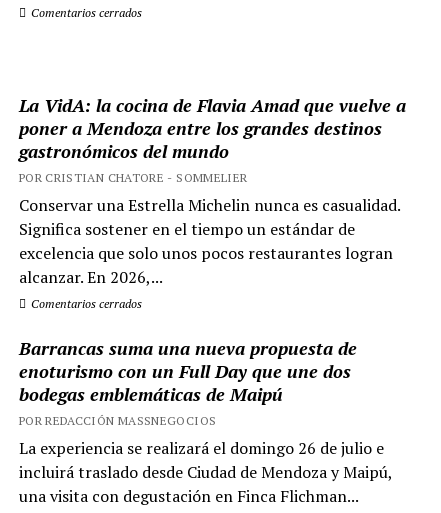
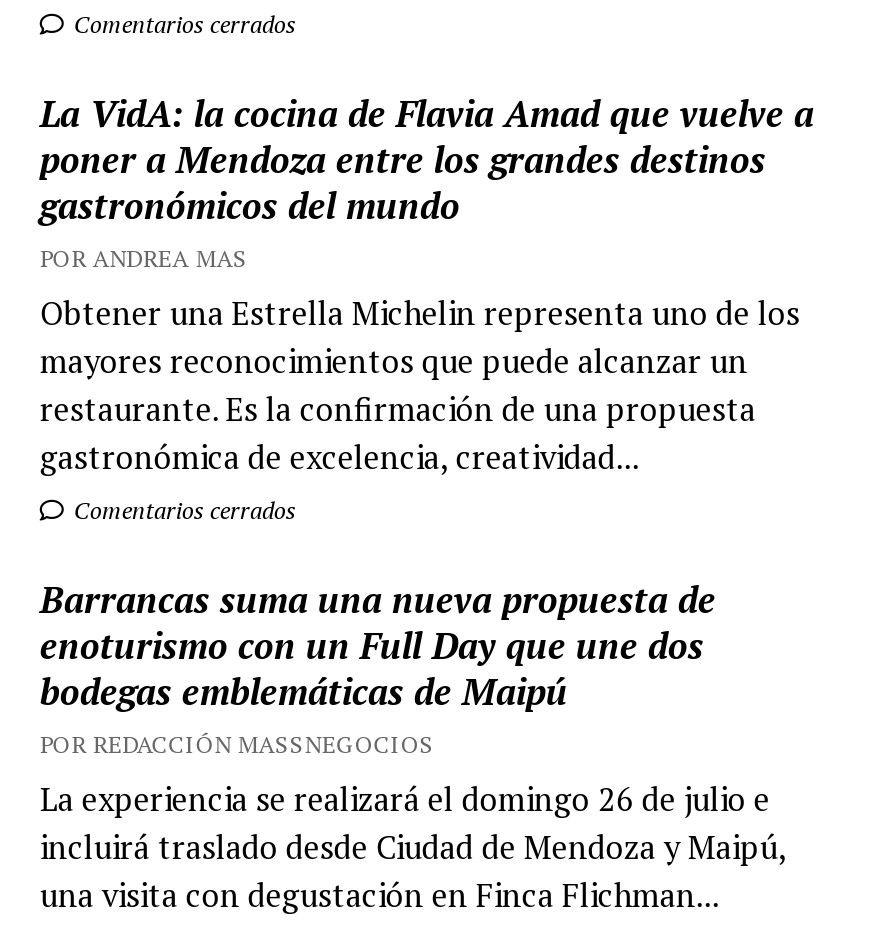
[19,170,400,288] POR CRISTIAN CHATORE - SOMMELIER | Conservar una Estrella Michelin nunca es casualidad. | Significa sostener en el tiempo un estándar de | excelencia que solo unos pocos restaurantes logran | alcanzar. En 2026,... -> [40,243,800,479] POR ANDREA MAS | Obtener una Estrella Michelin representa uno de los | mayores reconocimientos que puede alcanzar un | restaurante. Es la confirmación de una propuesta | gastronómica de excelencia, creatividad...

